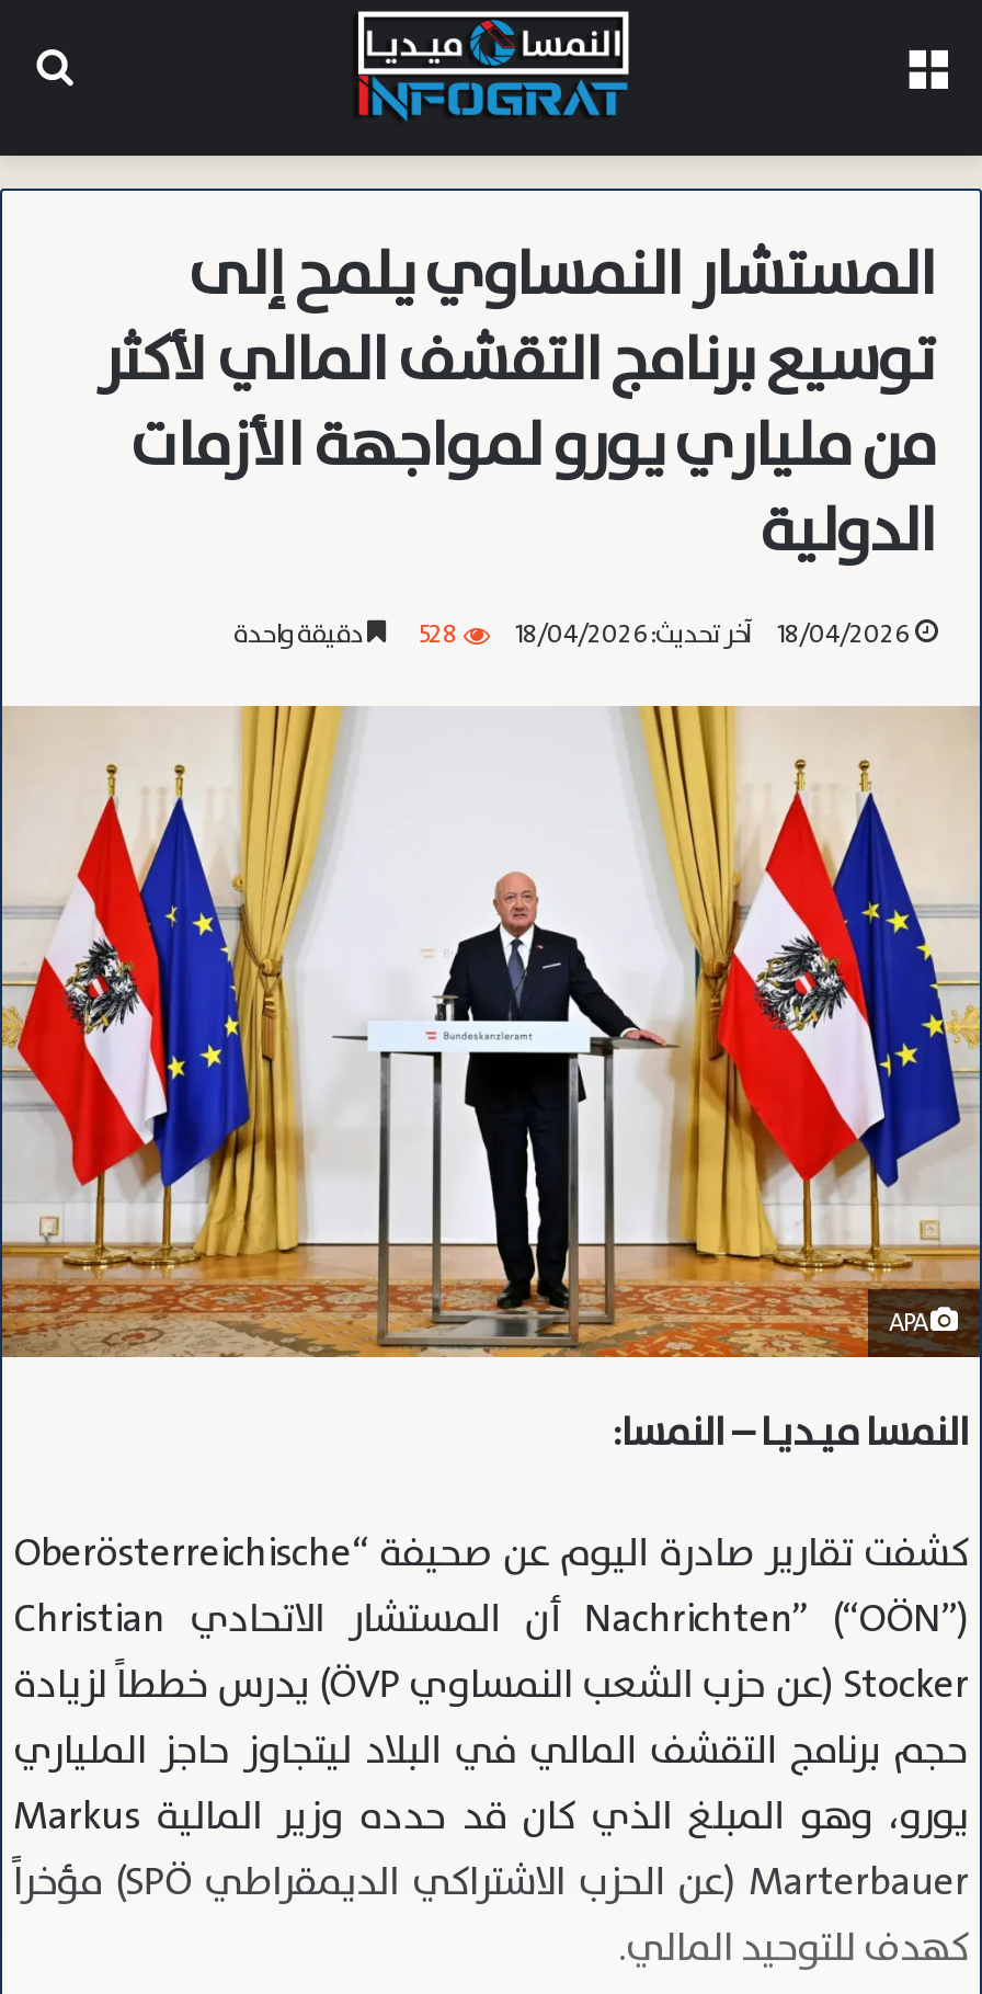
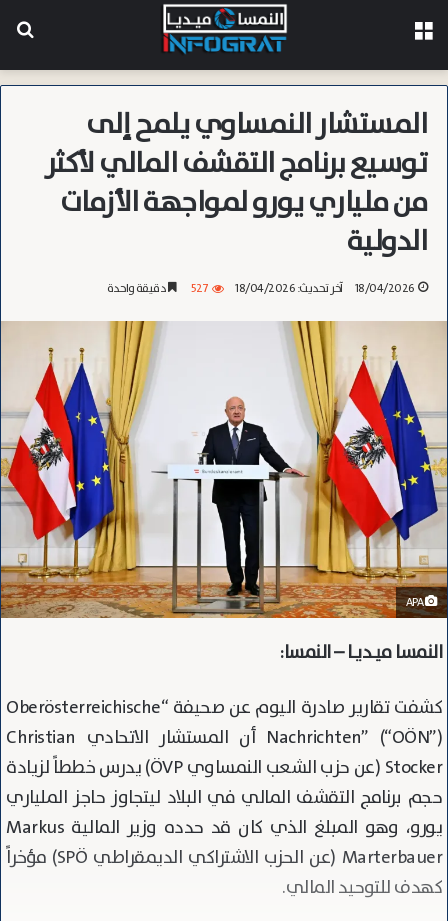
[233,614,457,656] 528 دقيقة واحدة -> [106,279,208,298] 527 دقيقة واحدة

